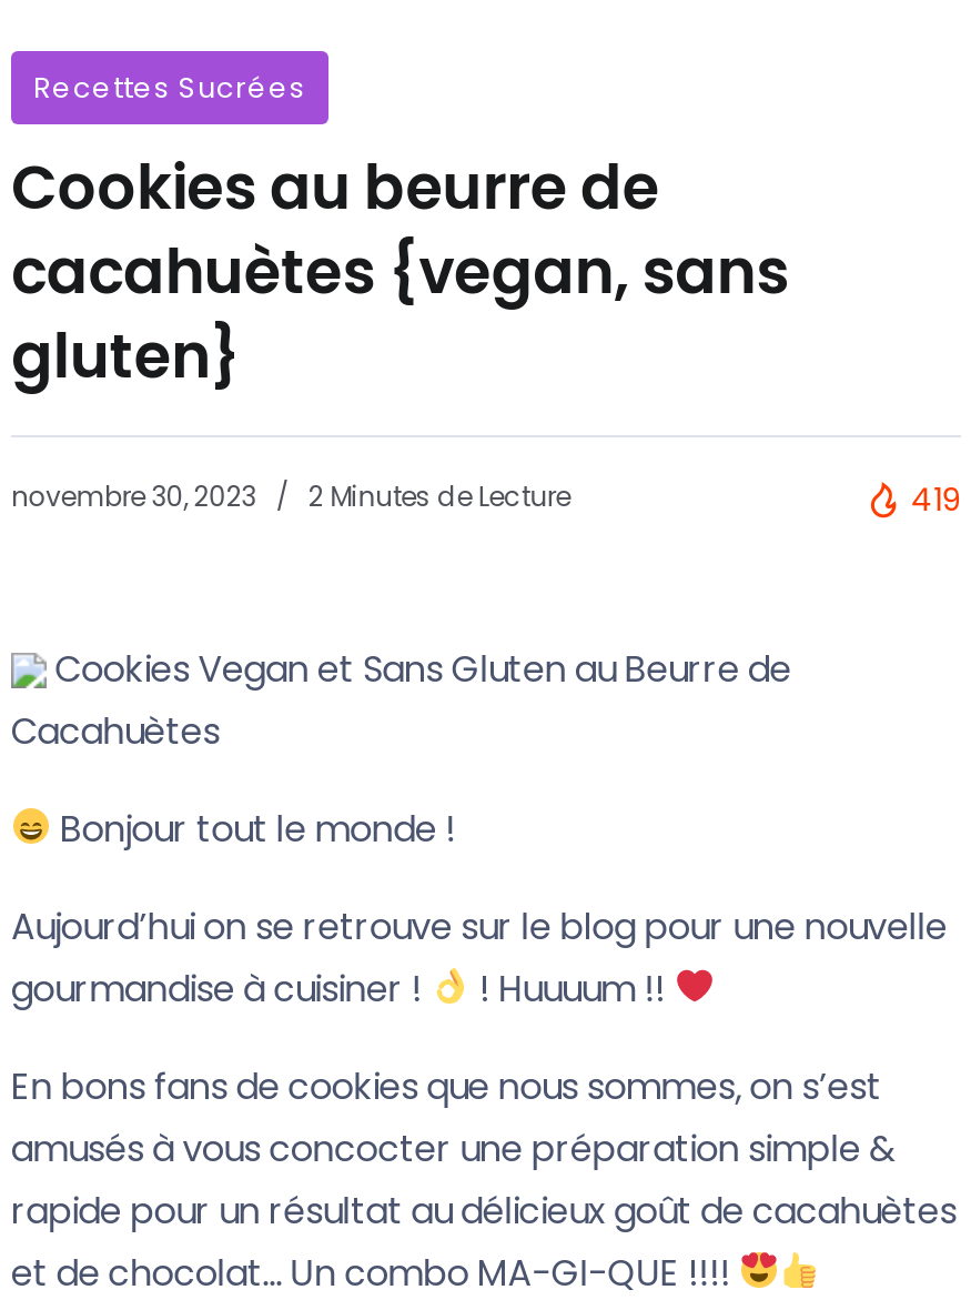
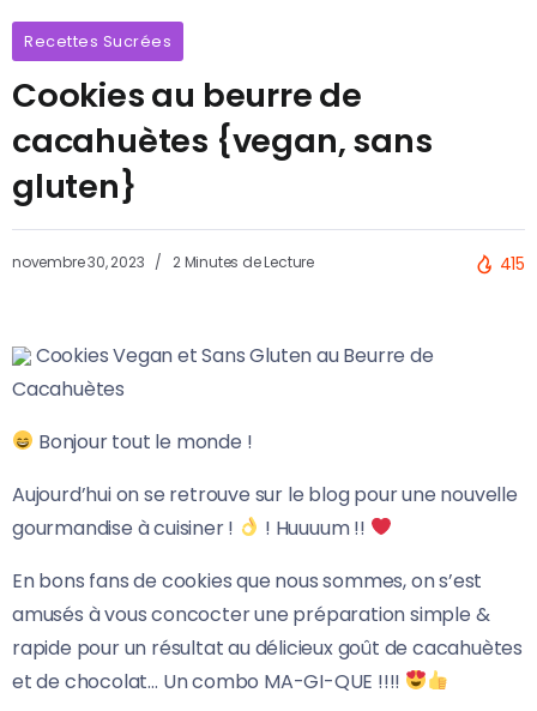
[911,477,961,521] 419 -> [499,252,525,276] 415

